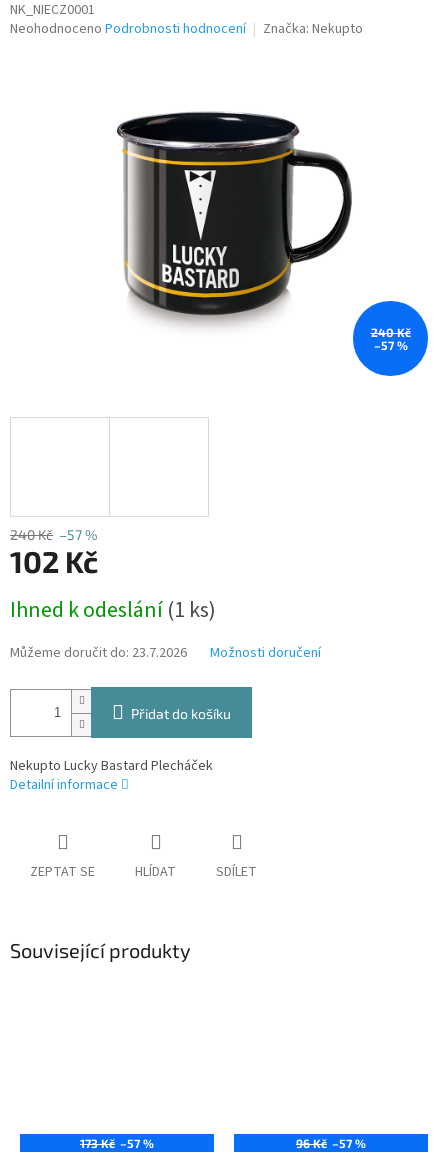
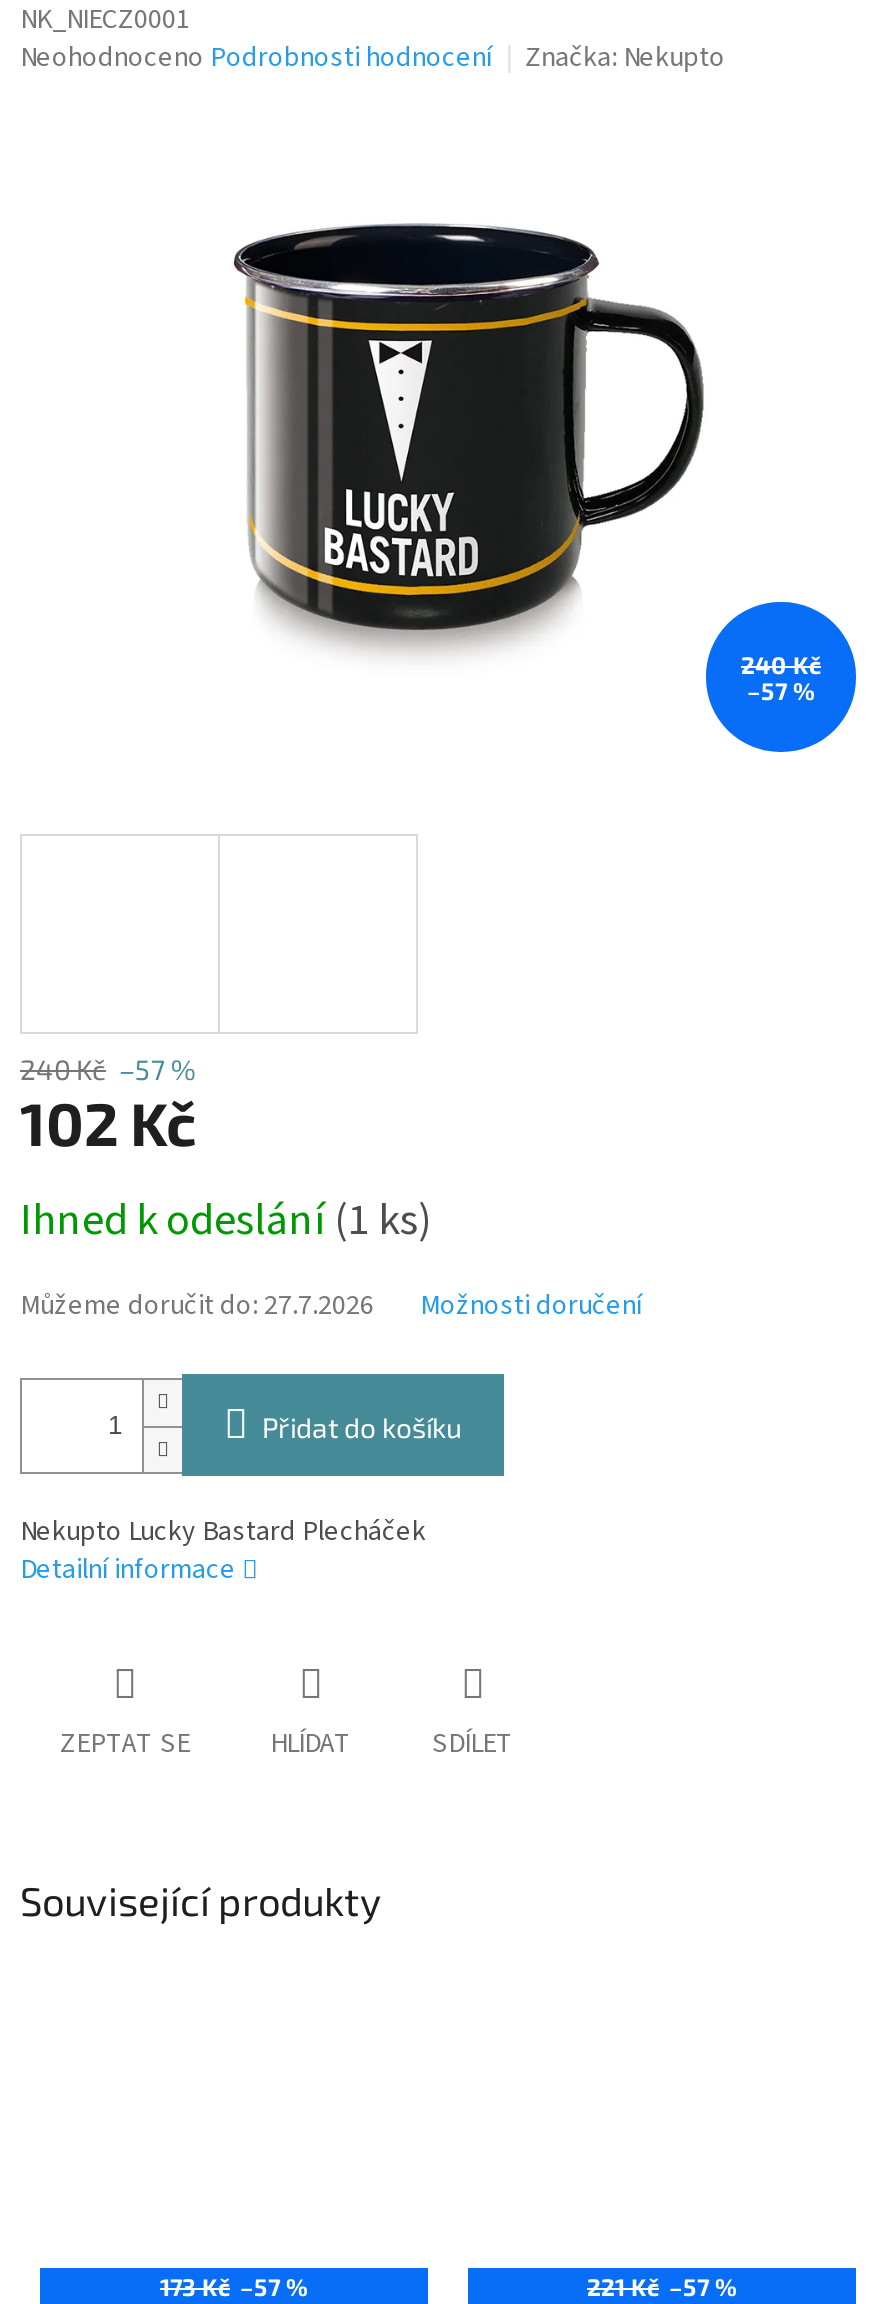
[10,643,187,663] Můžeme doručit do: 23.7.2026 -> [20,1287,374,1327] Můžeme doručit do: 27.7.2026
[296,1135,366,1149] 96 Kč –57 % -> [587,2271,737,2299] 221 Kč –57 %

